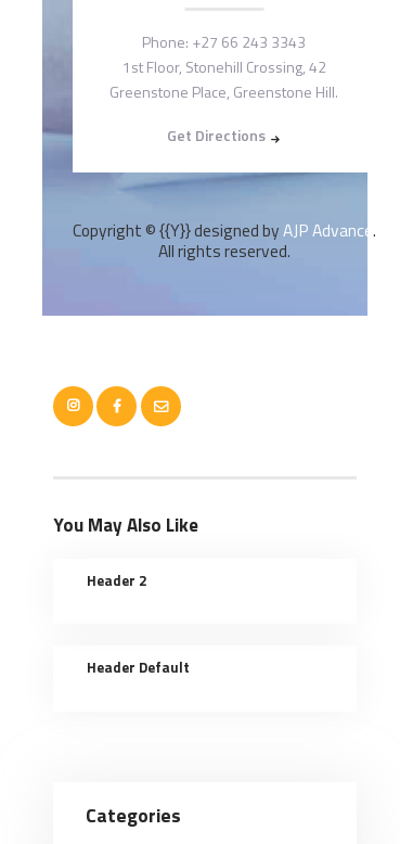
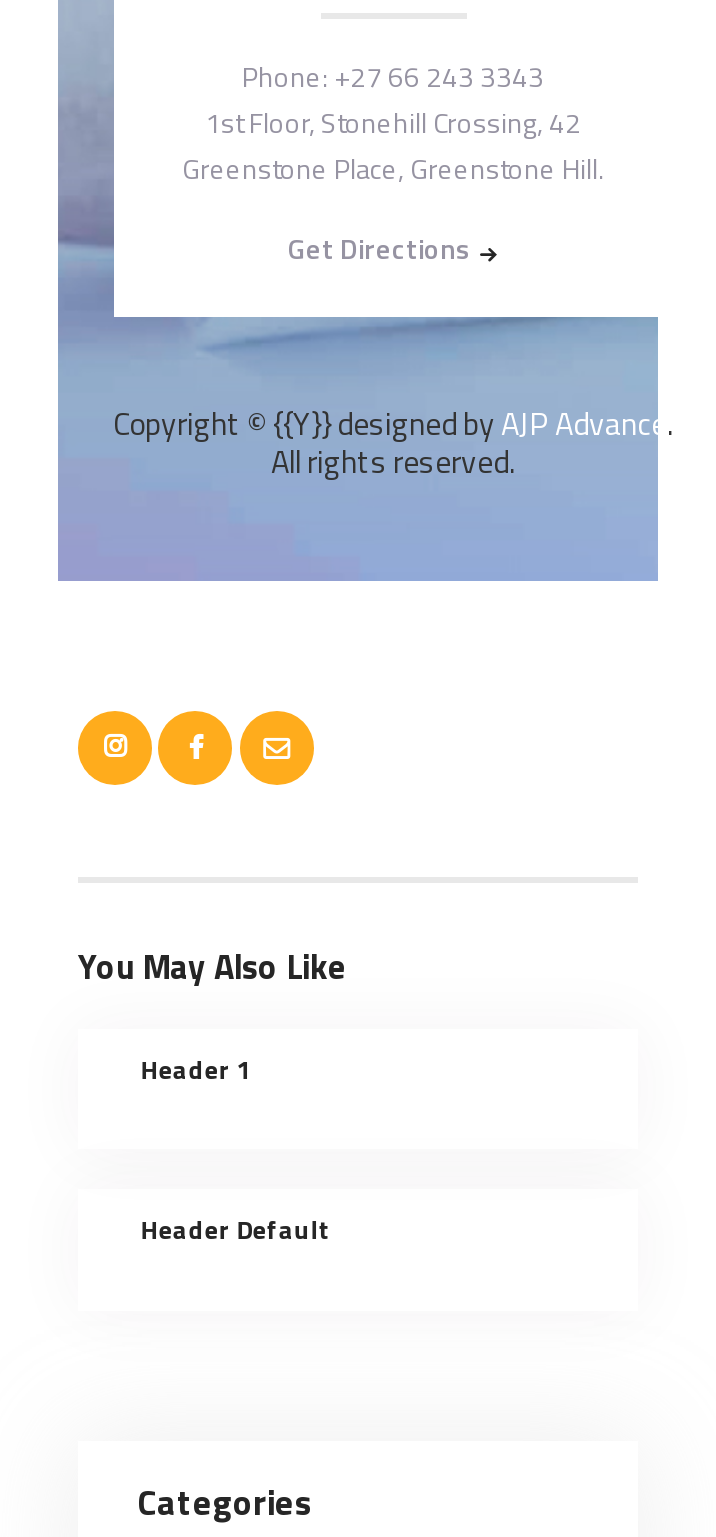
[87,569,147,591] Header 2 -> [140,1048,250,1088] Header 1

